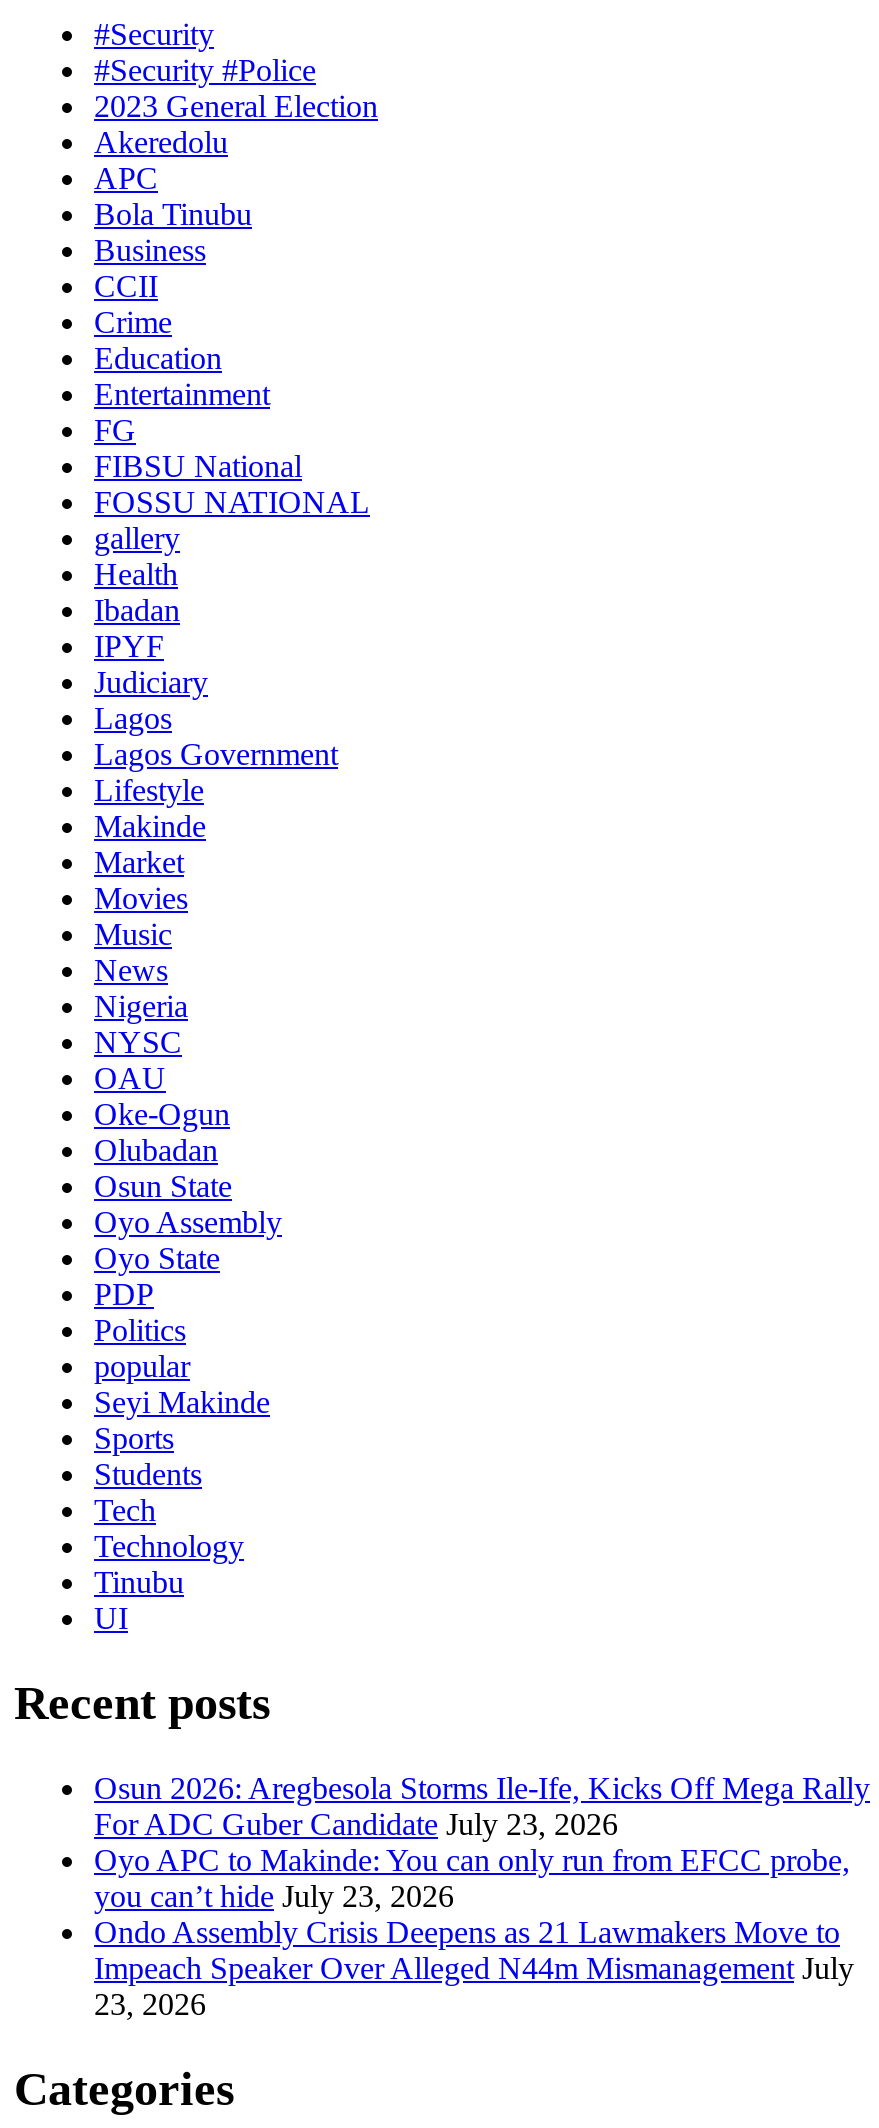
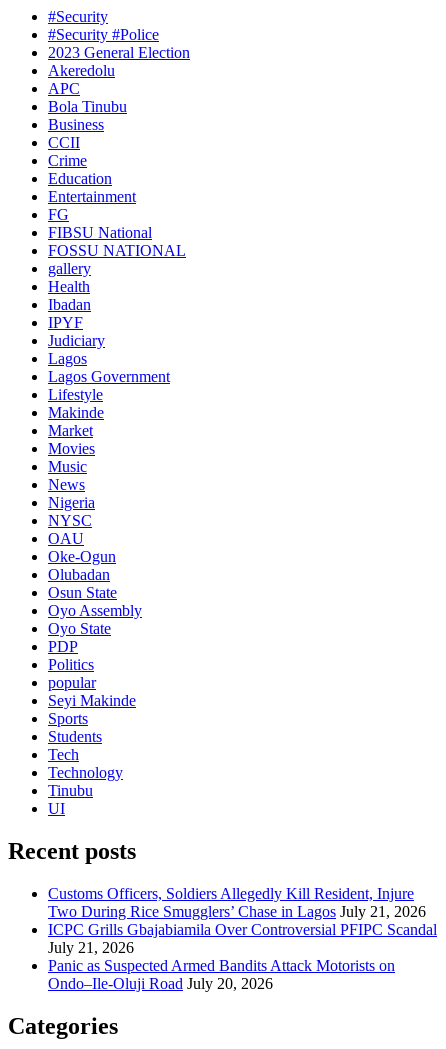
[94,1771,870,2021] Osun 2026: Aregbesola Storms Ile-Ife, Kicks Off Mega Rally | For ADC Guber Candidate July 23, 2026 | Oyo APC to Makinde: You can only run from EFCC probe, | you can’t hide July 23, 2026 | Ondo Assembly Crisis Deepens as 21 Lawmakers Move to | Impeach Speaker Over Alleged N44m Mismanagement July | 23, 2026 -> [48,885,437,992] Customs Officers, Soldiers Allegedly Kill Resident, Injure | Two During Rice Smugglers’ Chase in Lagos July 21, 2026 | ICPC Grills Gbajabiamila Over Controversial PFIPC Scandal | July 21, 2026 | Panic as Suspected Armed Bandits Attack Motorists on | Ondo–Ile-Oluji Road July 20, 2026

